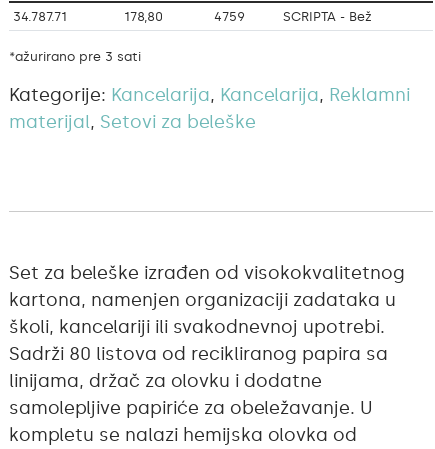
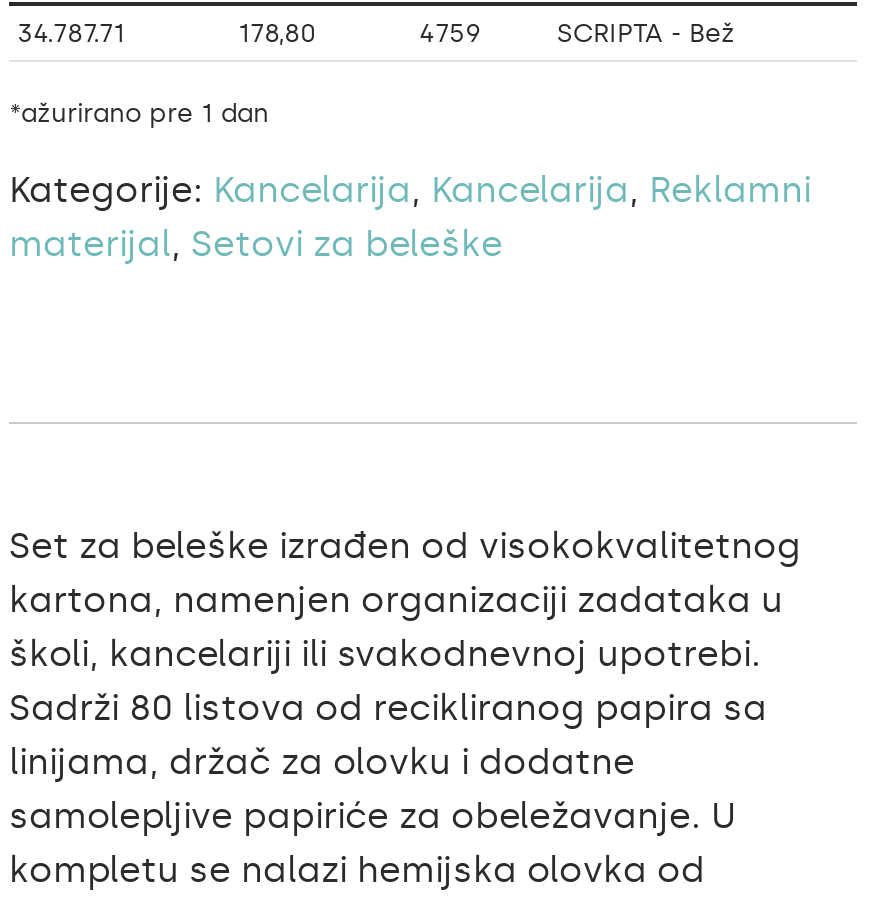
[9,48,141,63] *ažurirano pre 3 sati -> [9,97,269,127] *ažurirano pre 1 dan

